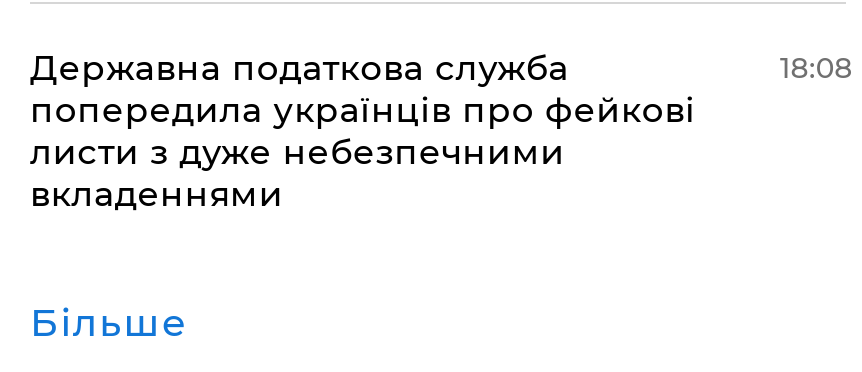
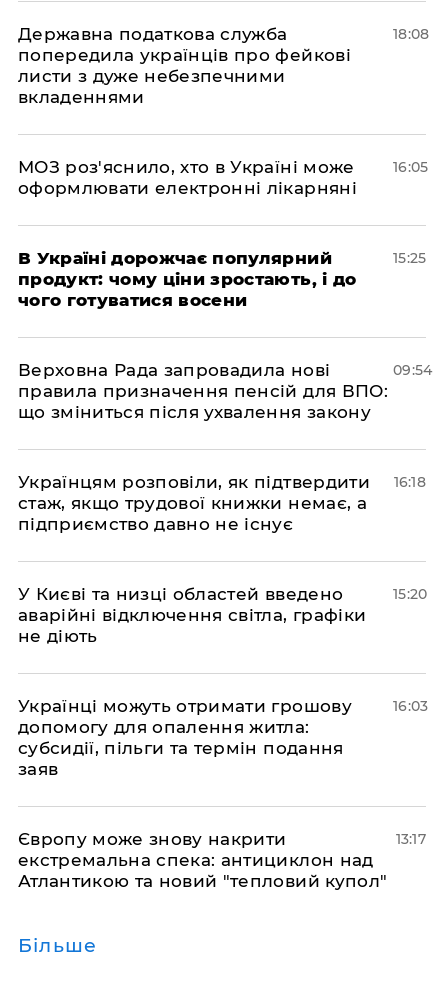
none -> [18,157,357,198] МОЗ роз'яснило, хто в Україні може | оформлювати електронні лікарняні
none -> [18,248,357,310] В Україні дорожчає популярний | продукт: чому ціни зростають, і до | чого готуватися восени
none -> [18,360,388,422] Верховна Рада запровадила нові | правила призначення пенсій для ВПО: | що зміниться після ухвалення закону
none -> [18,472,370,534] Українцям розповіли, як підтвердити | стаж, якщо трудової книжки немає, а | підприємство давно не існує
none -> [18,584,366,646] У Києві та низці областей введено | аварійні відключення світла, графіки | не діють
none -> [18,696,352,779] Українці можуть отримати грошову | допомогу для опалення житла: | субсидії, пільги та термін подання | заяв
none -> [18,829,387,891] Європу може знову накрити | екстремальна спека: антициклон над | Атлантикою та новий "тепловий купол"
none -> [393,158,428,176] 16:05
none -> [393,249,426,267] 15:25
none -> [393,361,432,379] 09:54
none -> [393,585,427,603] 15:20
none -> [393,697,428,715] 16:03
none -> [394,473,426,491] 16:18
none -> [396,830,426,848] 13:17

